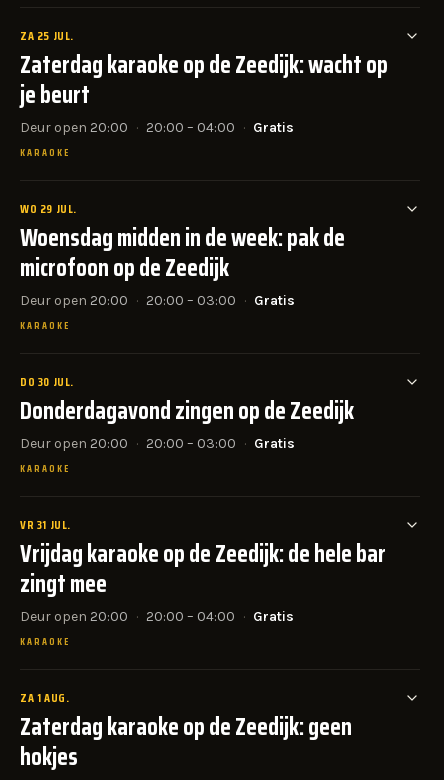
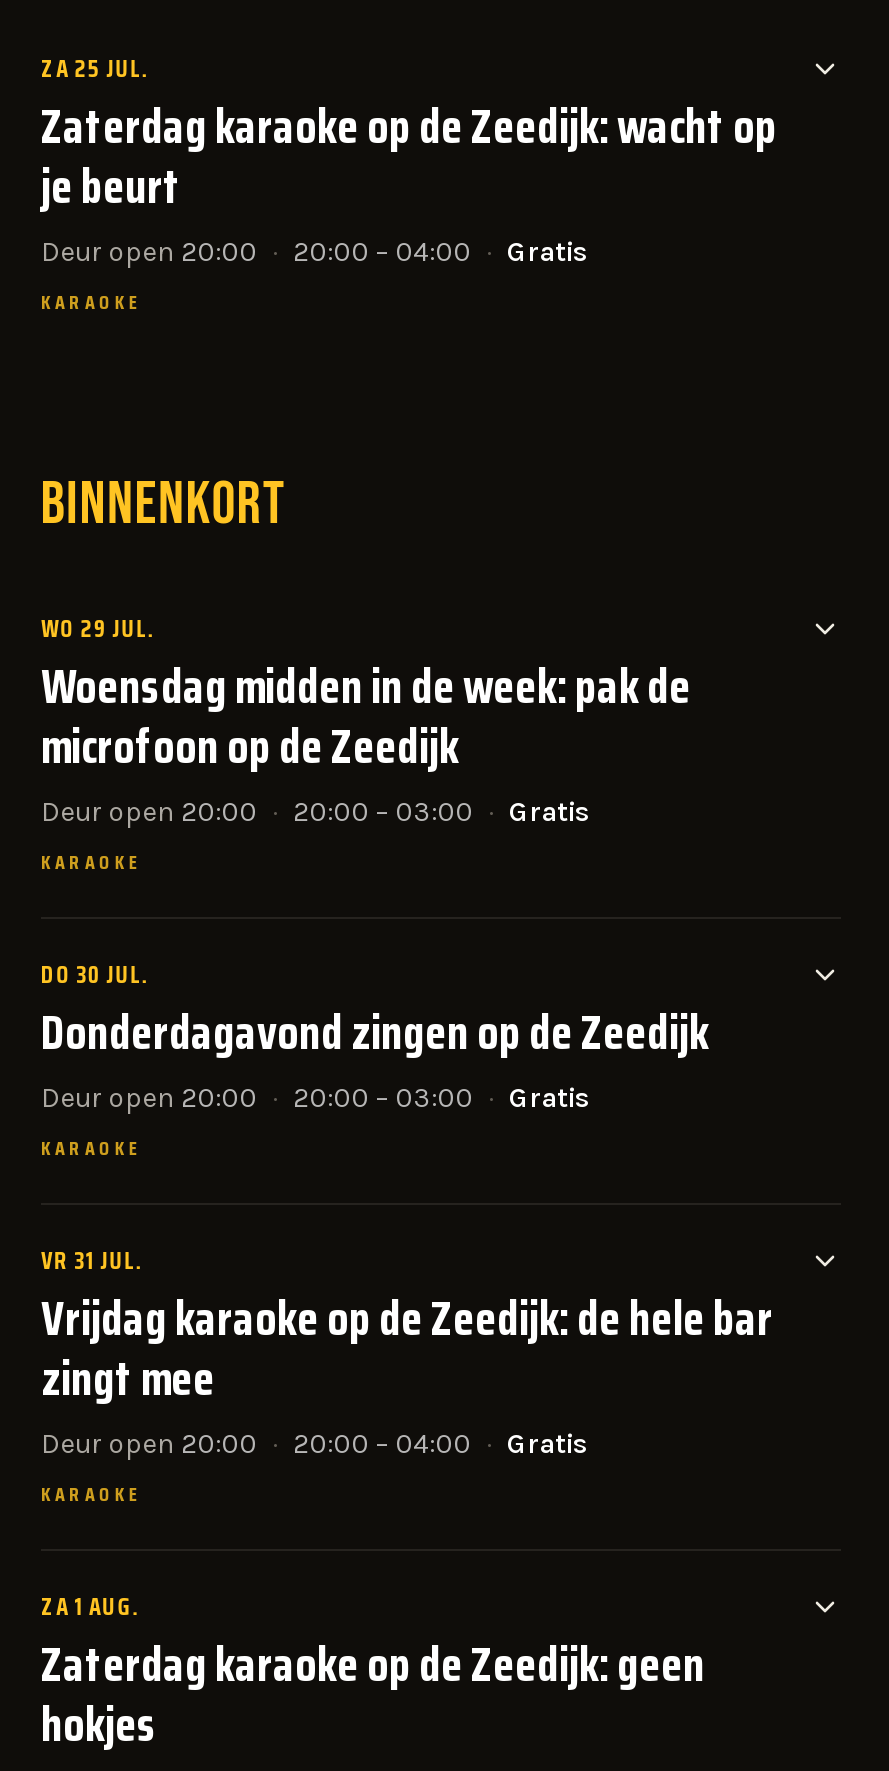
none -> [41,469,288,541] BINNENKORT

